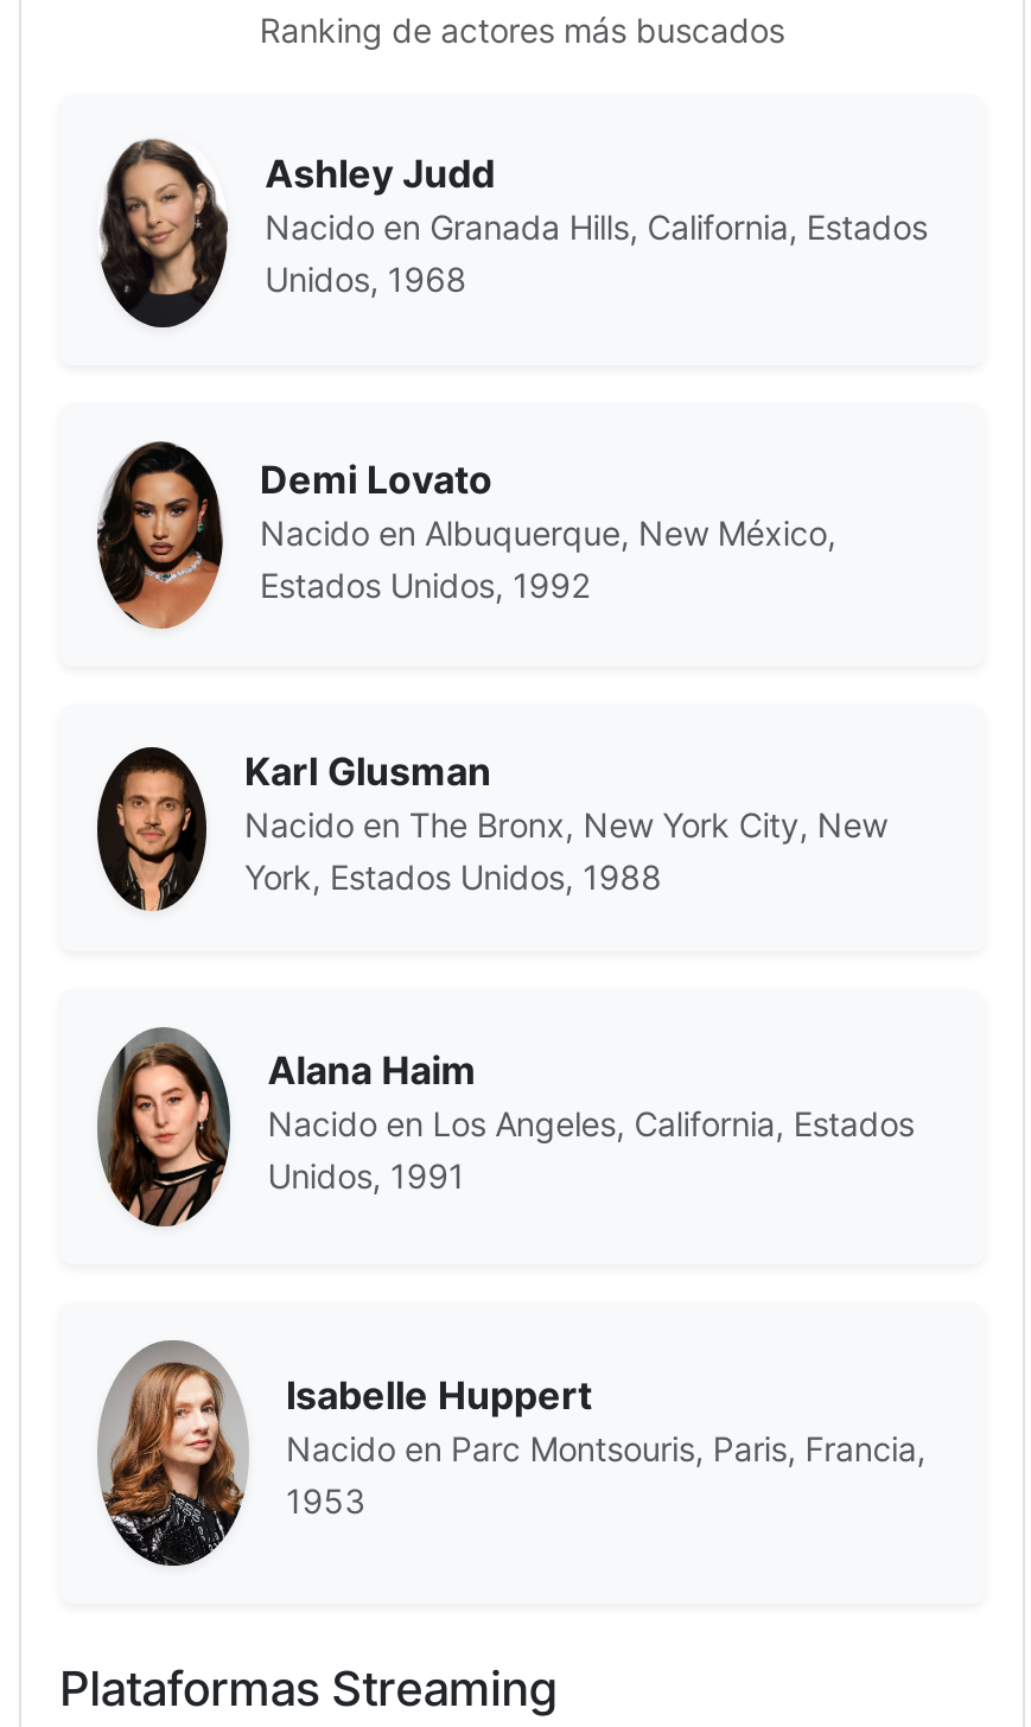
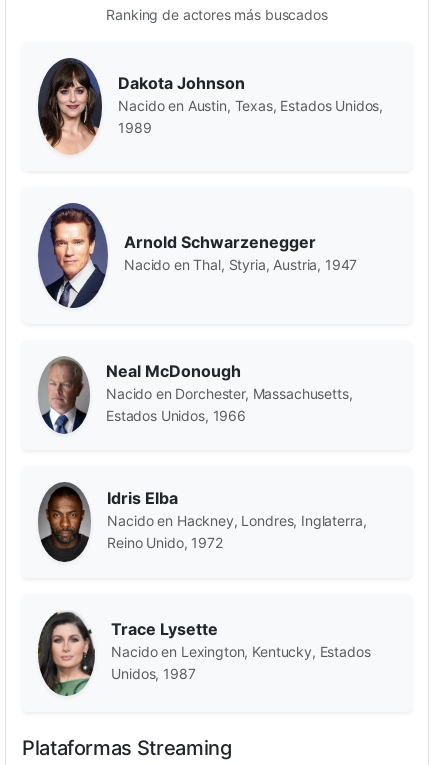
[100,133,928,330] [image] | Ashley Judd | Nacido en Granada Hills, California, Estados | Unidos, 1968 -> [37,57,383,155] [image] | Dakota Johnson | Nacido en Austin, Texas, Estados Unidos, | 1989
[97,439,836,645] [image] | Demi Lovato | Nacido en Albuquerque, New México, | Estados Unidos, 1992 -> [38,202,357,309] [image] | Arnold Schwarzenegger | Nacido en Thal, Styria, Austria, 1947
[95,745,887,944] [image] | Karl Glusman | Nacido en The Bronx, New York City, New | York, Estados Unidos, 1988 -> [38,351,352,434] [image] | Neal McDonough | Nacido en Dorchester, Massachusetts, | Estados Unidos, 1966
[97,1027,914,1248] [image] | Alana Haim | Nacido en Los Angeles, California, Estados | Unidos, 1991 -> [38,469,366,563] [image] | Idris Elba | Nacido en Hackney, Londres, Inglaterra, | Reino Unido, 1972
[100,1338,926,1566] [image] | Isabelle Huppert | Nacido en Parc Montsouris, Paris, Francia, | 1953 -> [38,601,370,696] [image] | Trace Lysette | Nacido en Lexington, Kentucky, Estados | Unidos, 1987

